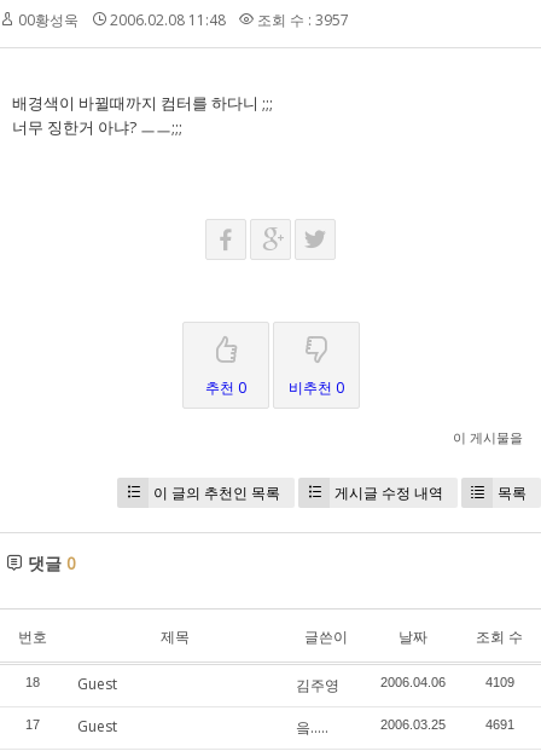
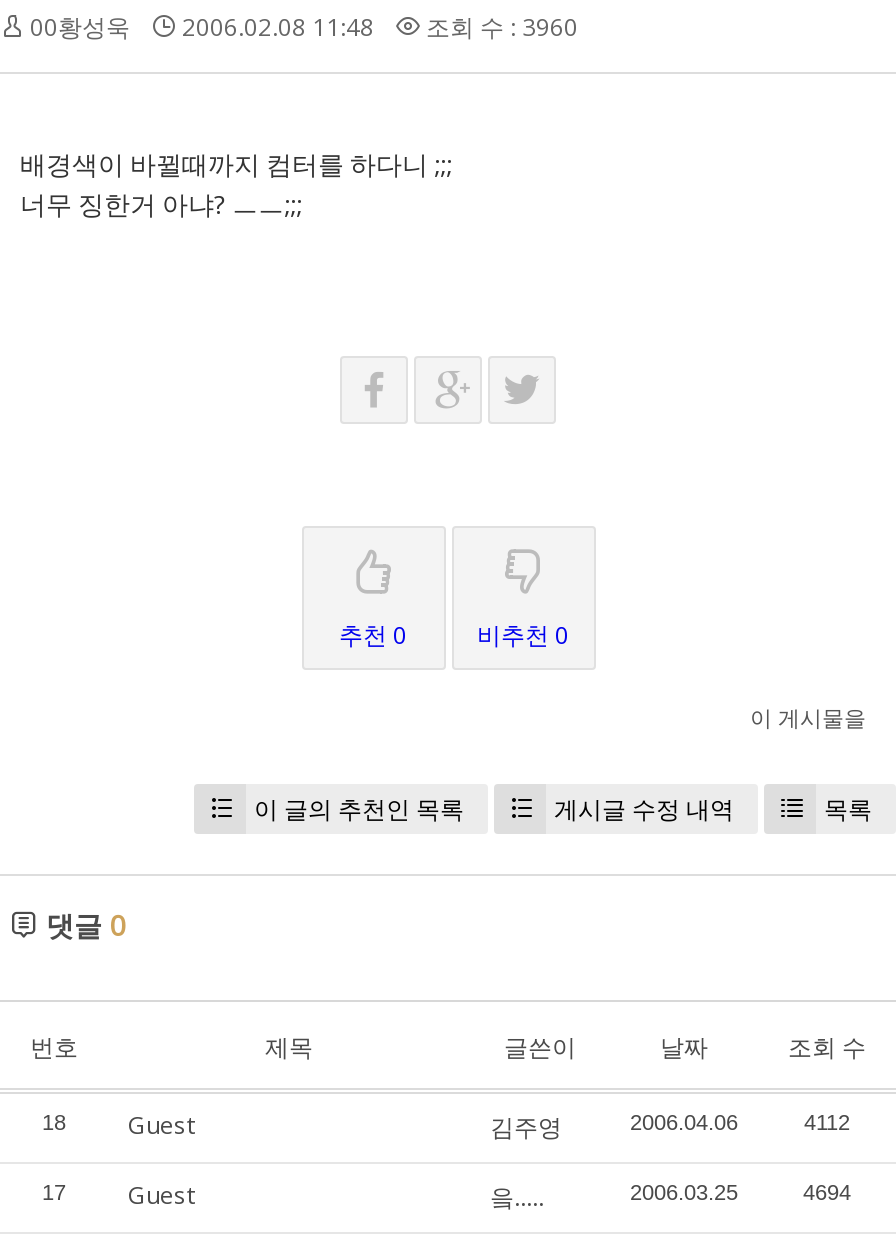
[18,10,349,30] 00황성욱 2006.02.08 11:48 조회 수 : 3957 -> [30,10,578,44] 00황성욱 2006.02.08 11:48 조회 수 : 3960
[485,675,514,689] 4109 -> [804,1110,850,1134] 4112
[485,717,514,732] 4691 -> [803,1180,851,1204] 4694

